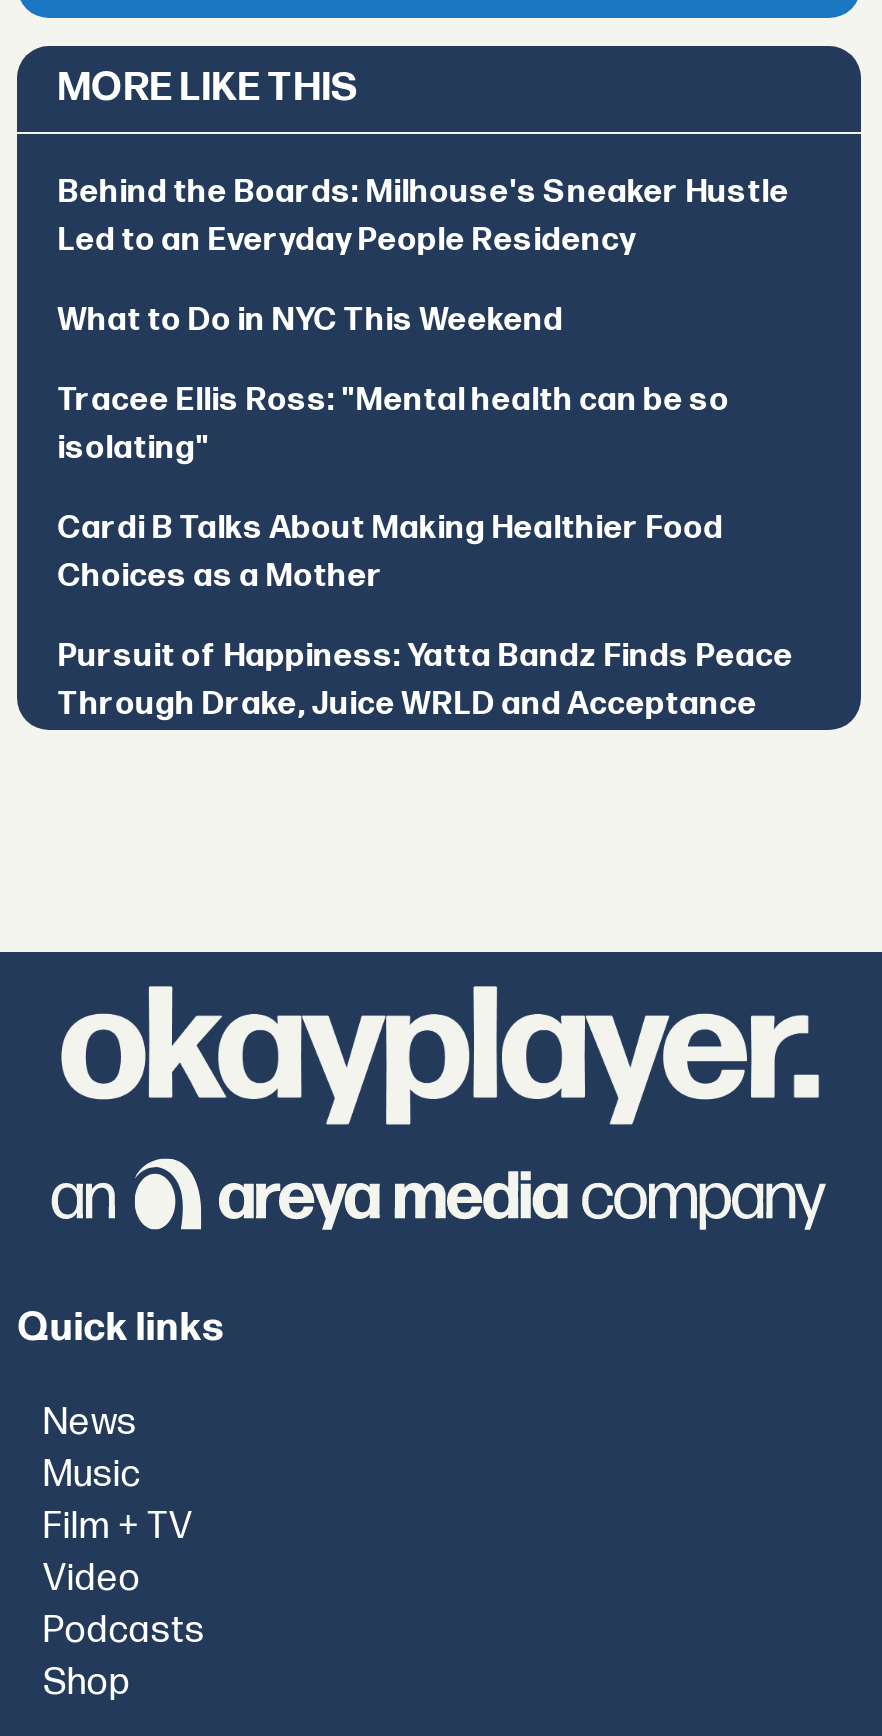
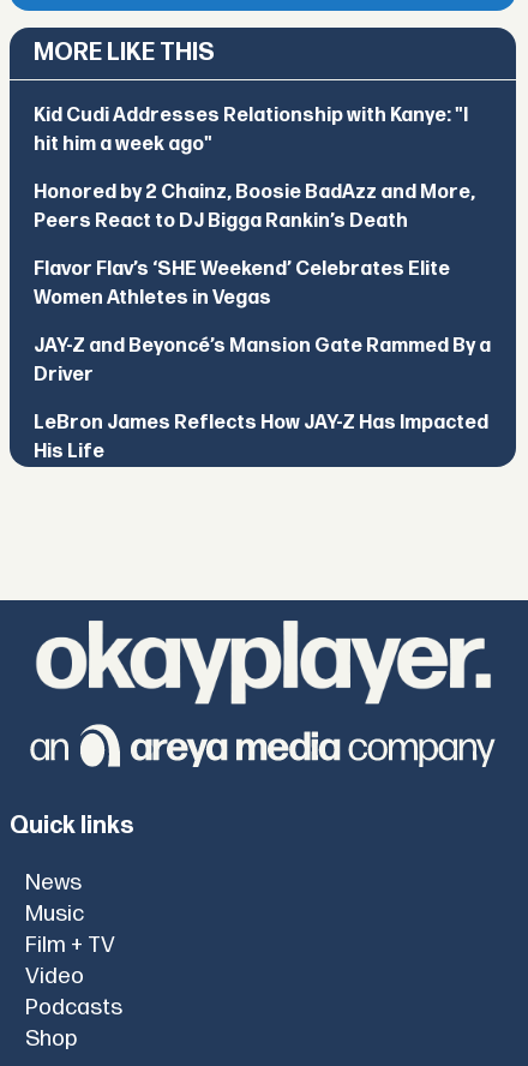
[57,174,789,260] Behind the Boards: Milhouse's Sneaker Hustle | Led to an Everyday People Residency -> [34,104,468,156] Kid Cudi Addresses Relationship with Kanye: "I | hit him a week ago"
[57,302,563,340] What to Do in NYC This Weekend -> [34,181,475,233] Honored by 2 Chainz, Boosie BadAzz and More, | Peers React to DJ Bigga Rankin’s Death
[57,381,729,467] Tracee Ellis Ross: "Mental health can be so | isolating" -> [34,258,450,309] Flavor Flav’s ‘SHE Weekend’ Celebrates Elite | Women Athletes in Vegas
[57,509,723,595] Cardi B Talks About Making Healthier Food | Choices as a Mother -> [34,335,491,386] JAY-Z and Beyoncé’s Mansion Gate Rammed By a | Driver
[57,637,793,723] Pursuit of Happiness: Yatta Bandz Finds Peace | Through Drake, Juice WRLD and Acceptance -> [34,411,489,463] LeBron James Reflects How JAY-Z Has Impacted | His Life

